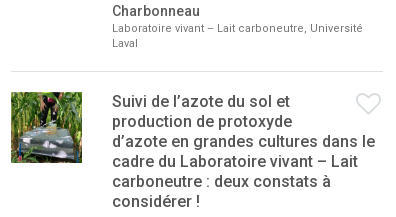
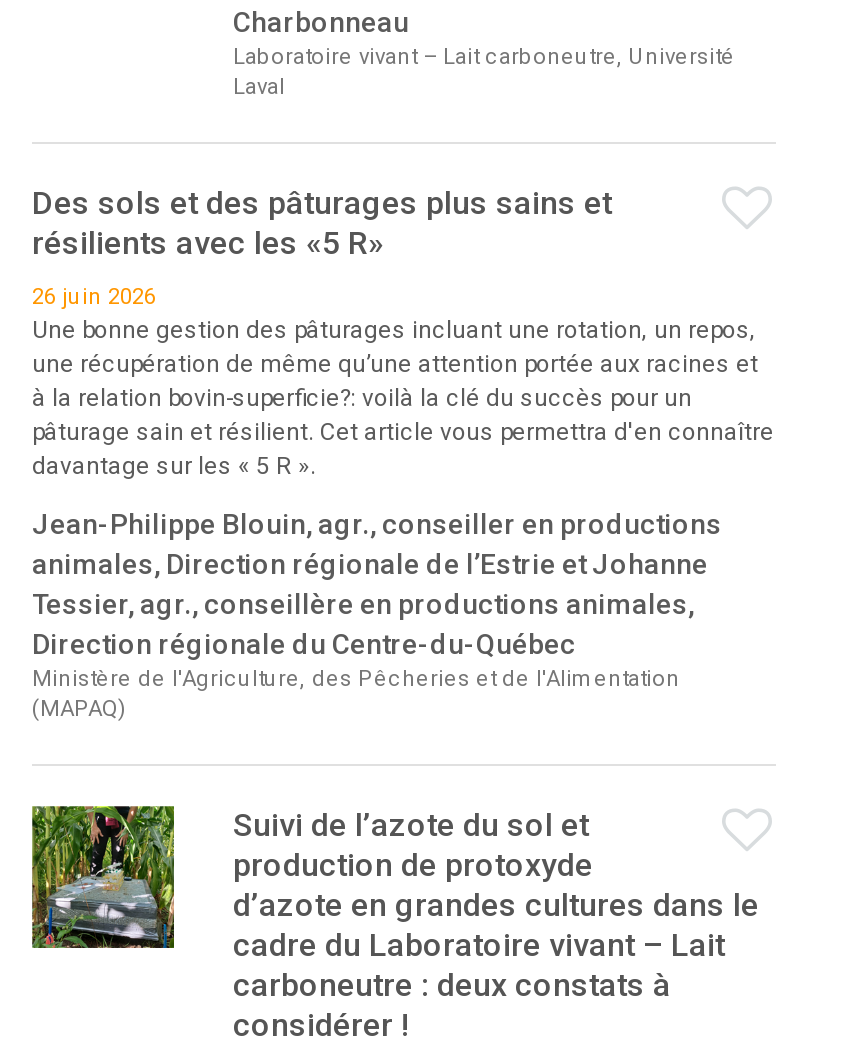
none -> [32,184,774,722] Des sols et des pâturages plus sains et | résilients avec les «5 R» | 26 juin 2026 | Une bonne gestion des pâturages incluant une rotation, un repos, | une récupération de même qu’une attention portée aux racines et | à la relation bovin-superficie?: voilà la clé du succès pour un | pâturage sain et résilient. Cet article vous permettra d'en connaître | davantage sur les « 5 R ». | Jean-Philippe Blouin, agr., conseiller en productions | animales, Direction régionale de l’Estrie et Johanne | Tessier, agr., conseillère en productions animales, | Direction régionale du Centre-du-Québec | Ministère de l'Agriculture, des Pêcheries et de l'Alimentation | (MAPAQ)

